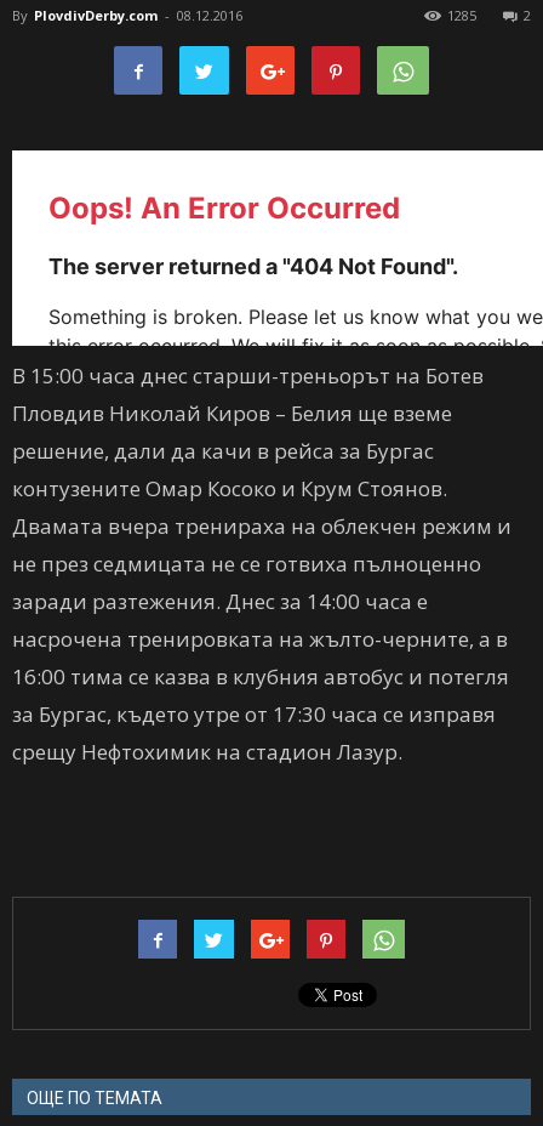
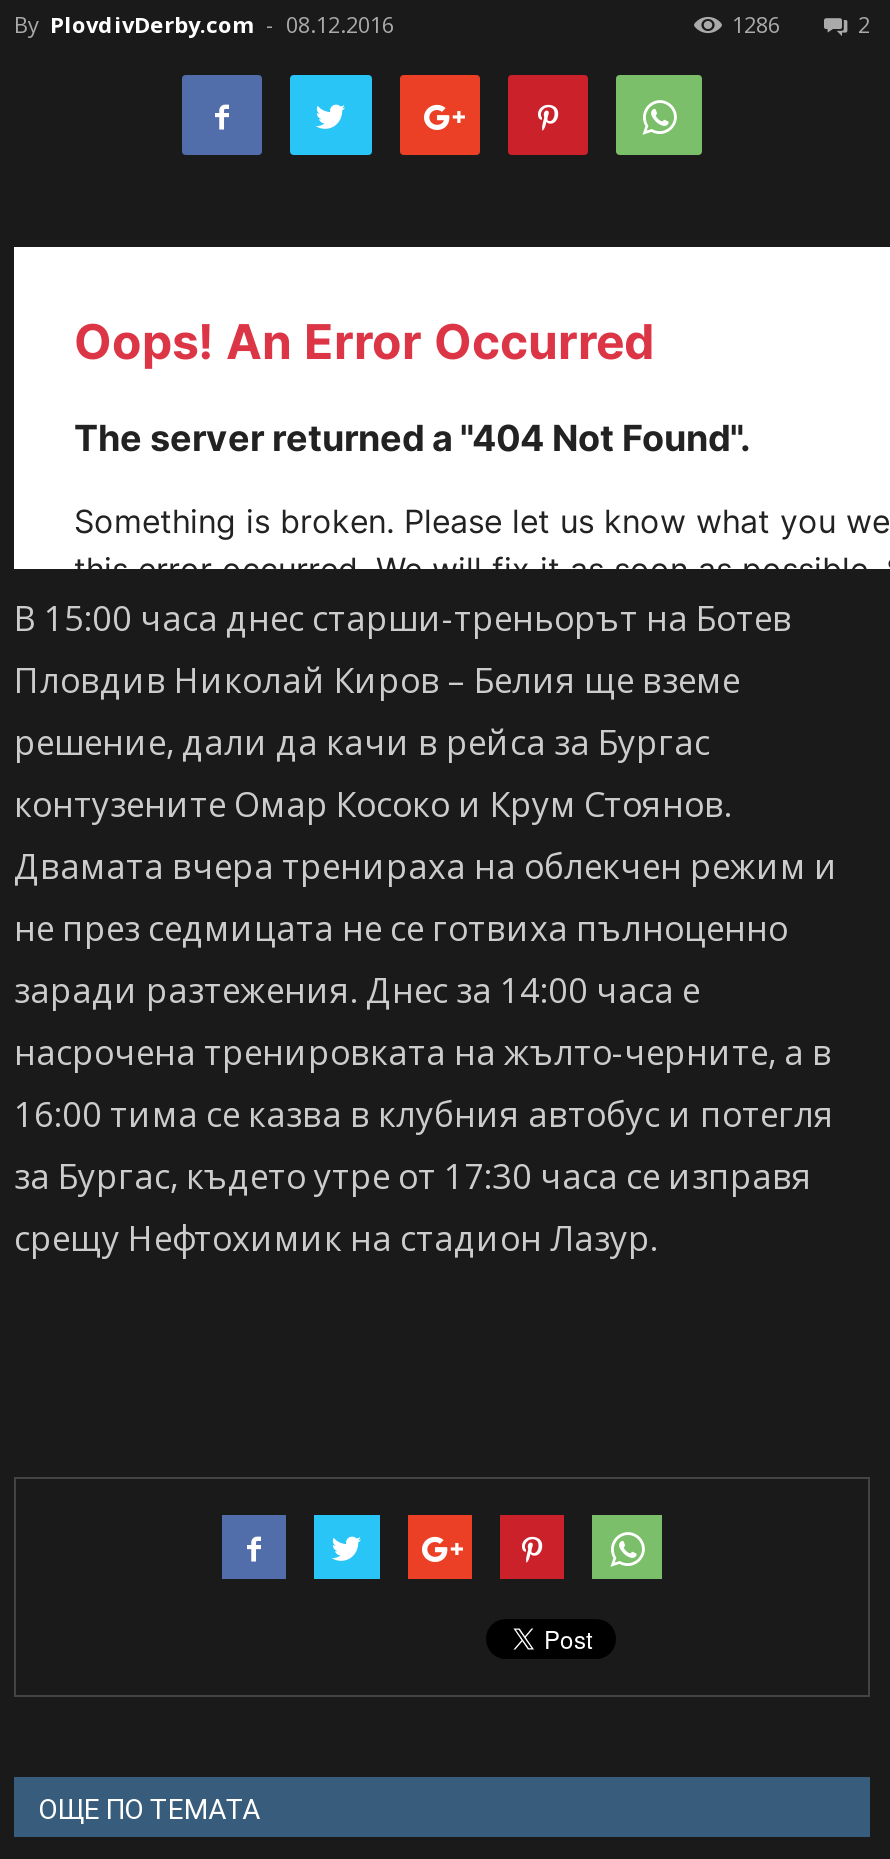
[447,6,476,24] 1285 -> [732,9,780,39] 1286

